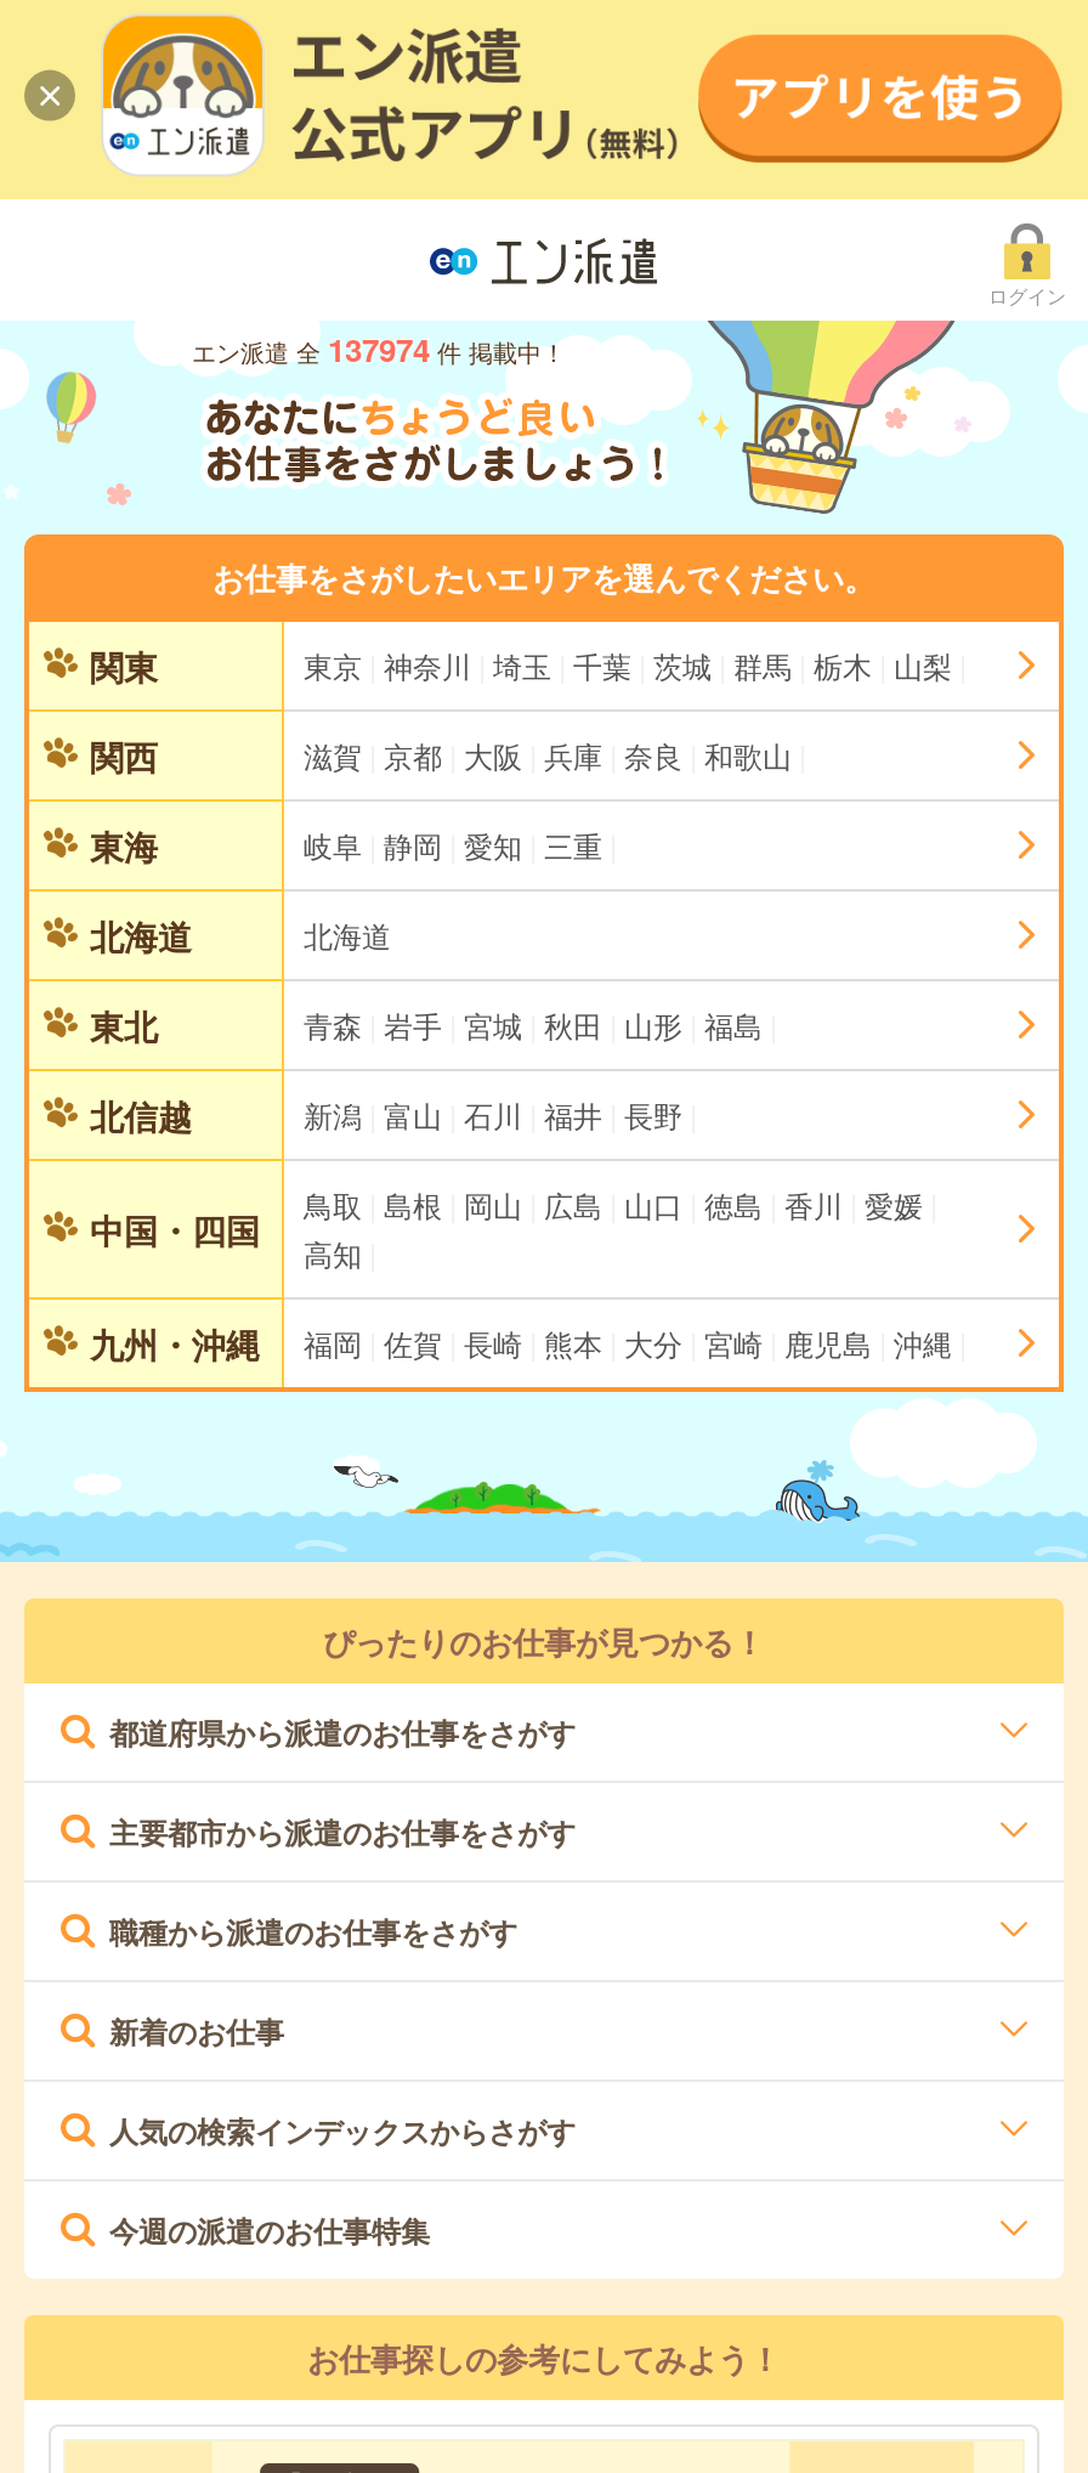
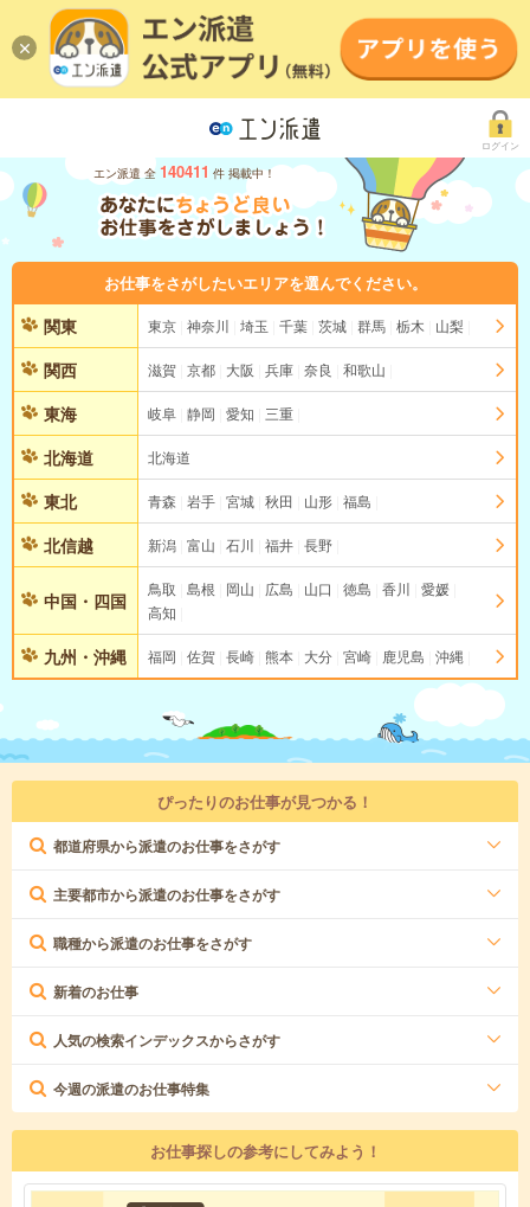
[192,327,566,373] エン派遣 全 137974 件 掲載中！ -> [93,160,276,183] エン派遣 全 140411 件 掲載中！

